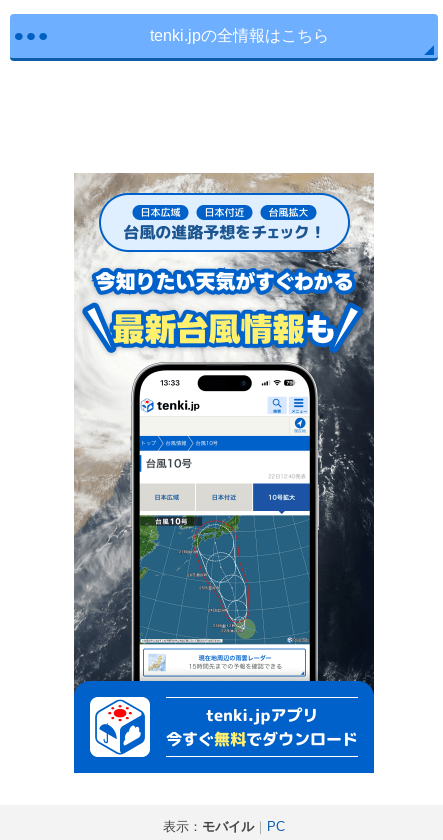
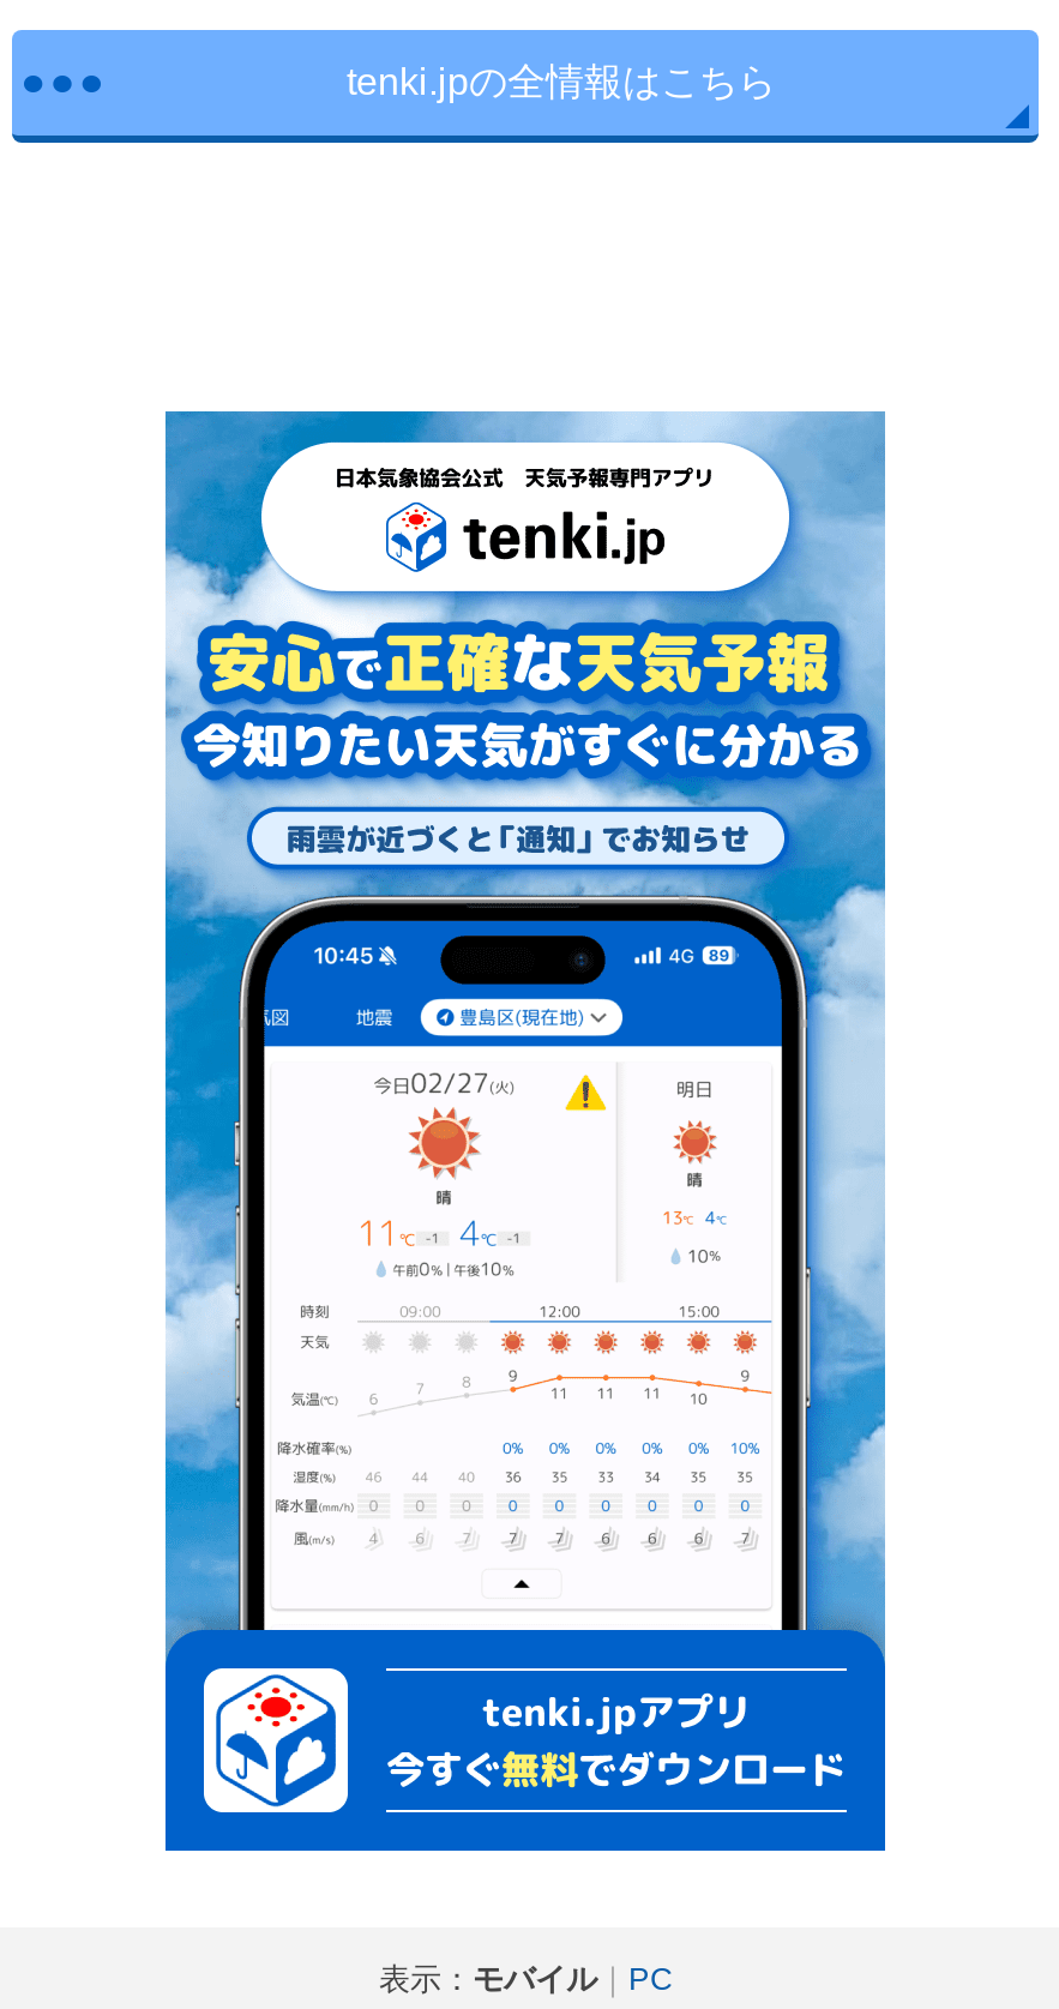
[73,172,375,693] [image] -> [163,409,887,1656] [image]

